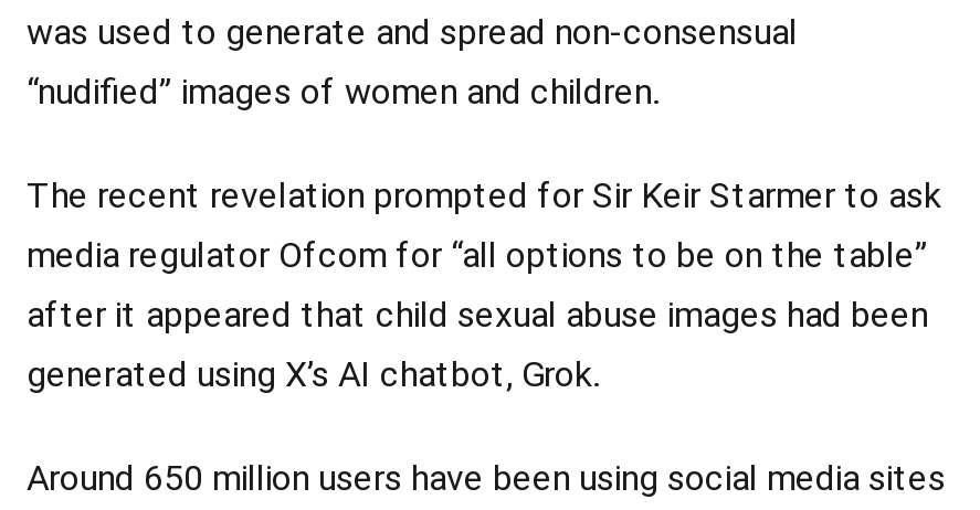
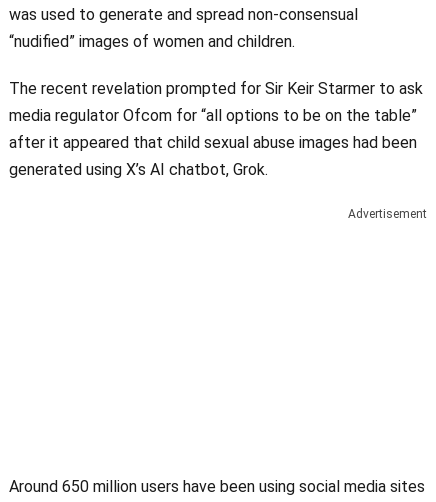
none -> [348,207,427,221] Advertisement

